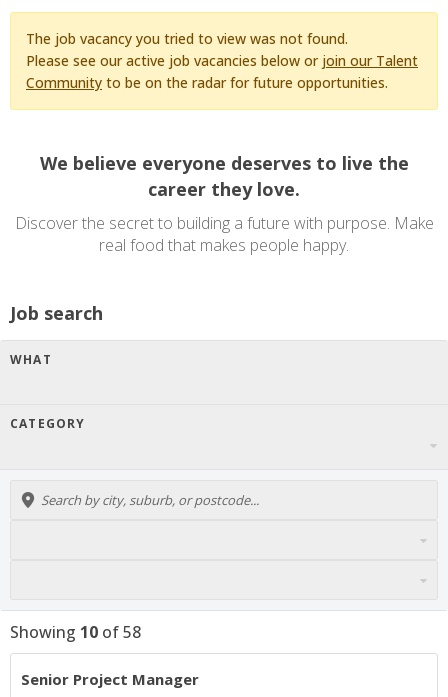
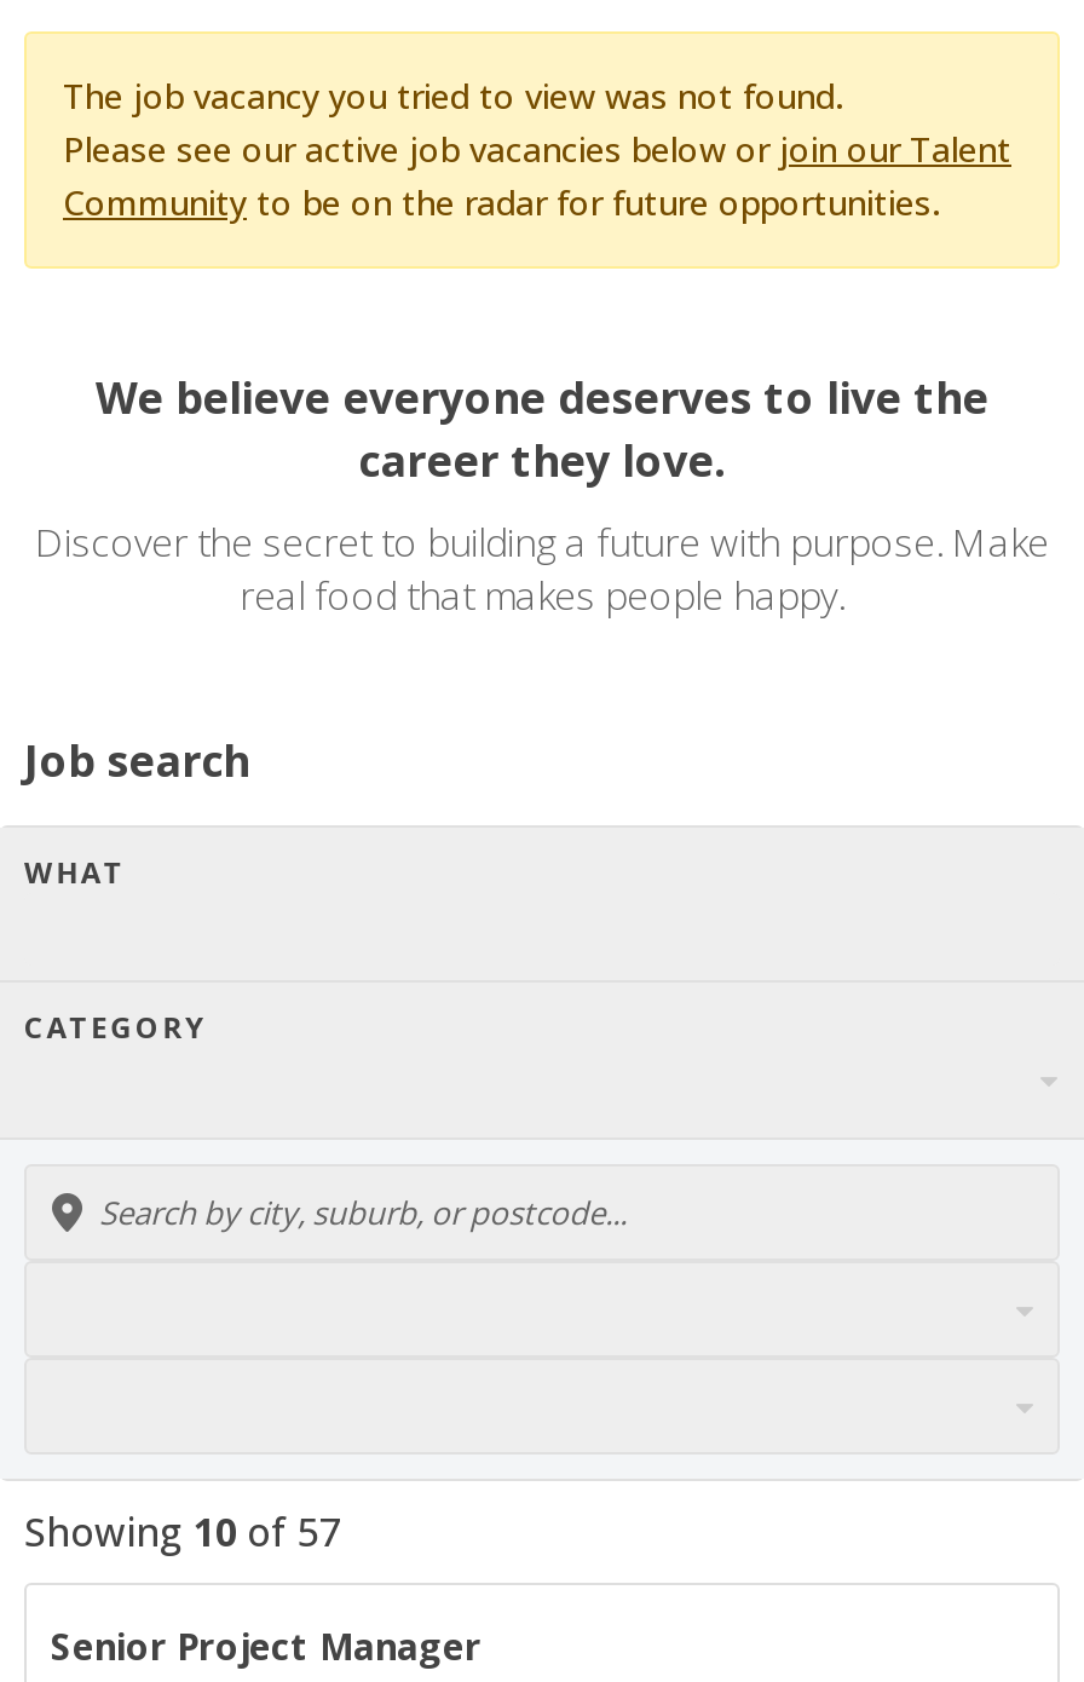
[10,621,141,643] Showing 10 of 58 -> [24,1506,341,1560] Showing 10 of 57

